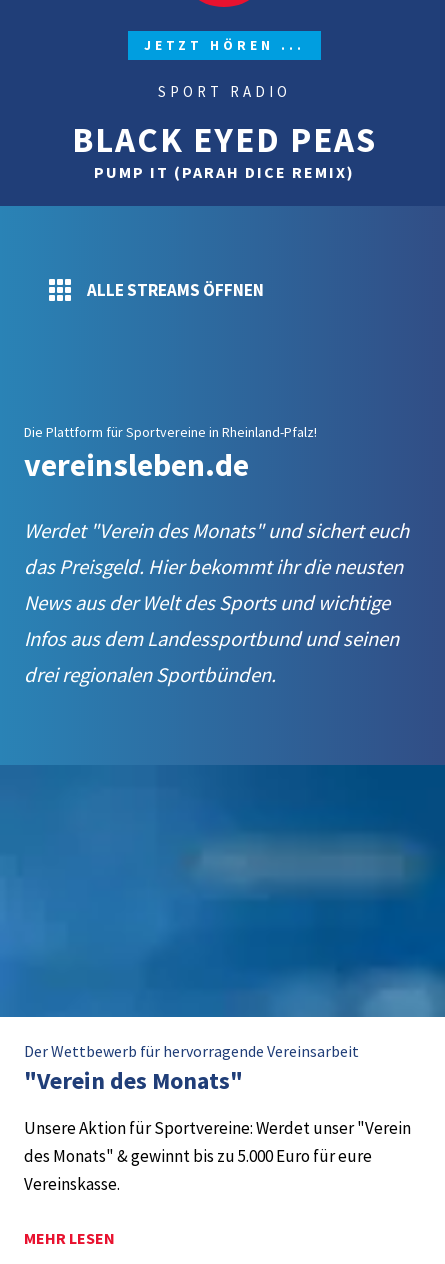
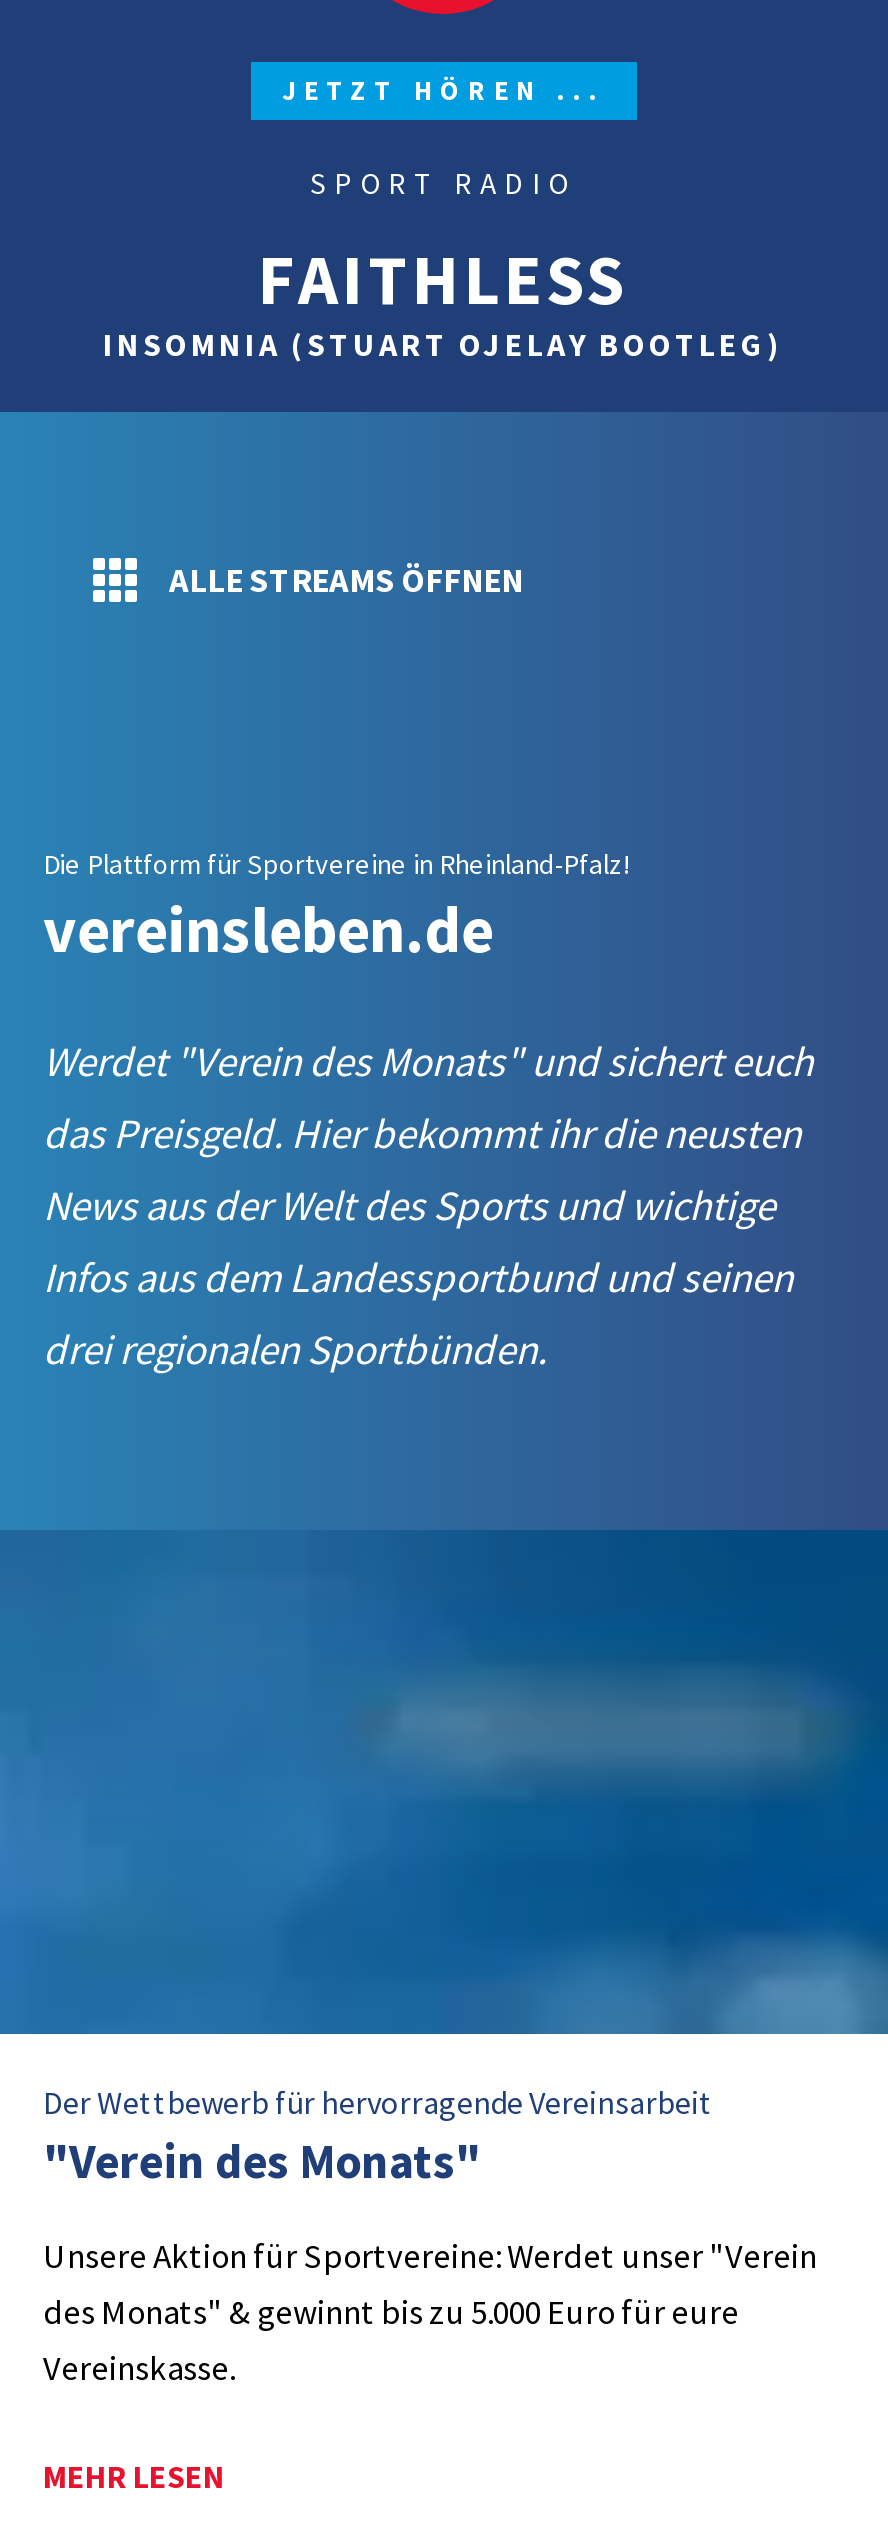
[71,118,376,182] BLACK EYED PEAS | PUMP IT (PARAH DICE REMIX) -> [103,237,783,364] FAITHLESS | INSOMNIA (STUART OJELAY BOOTLEG)

